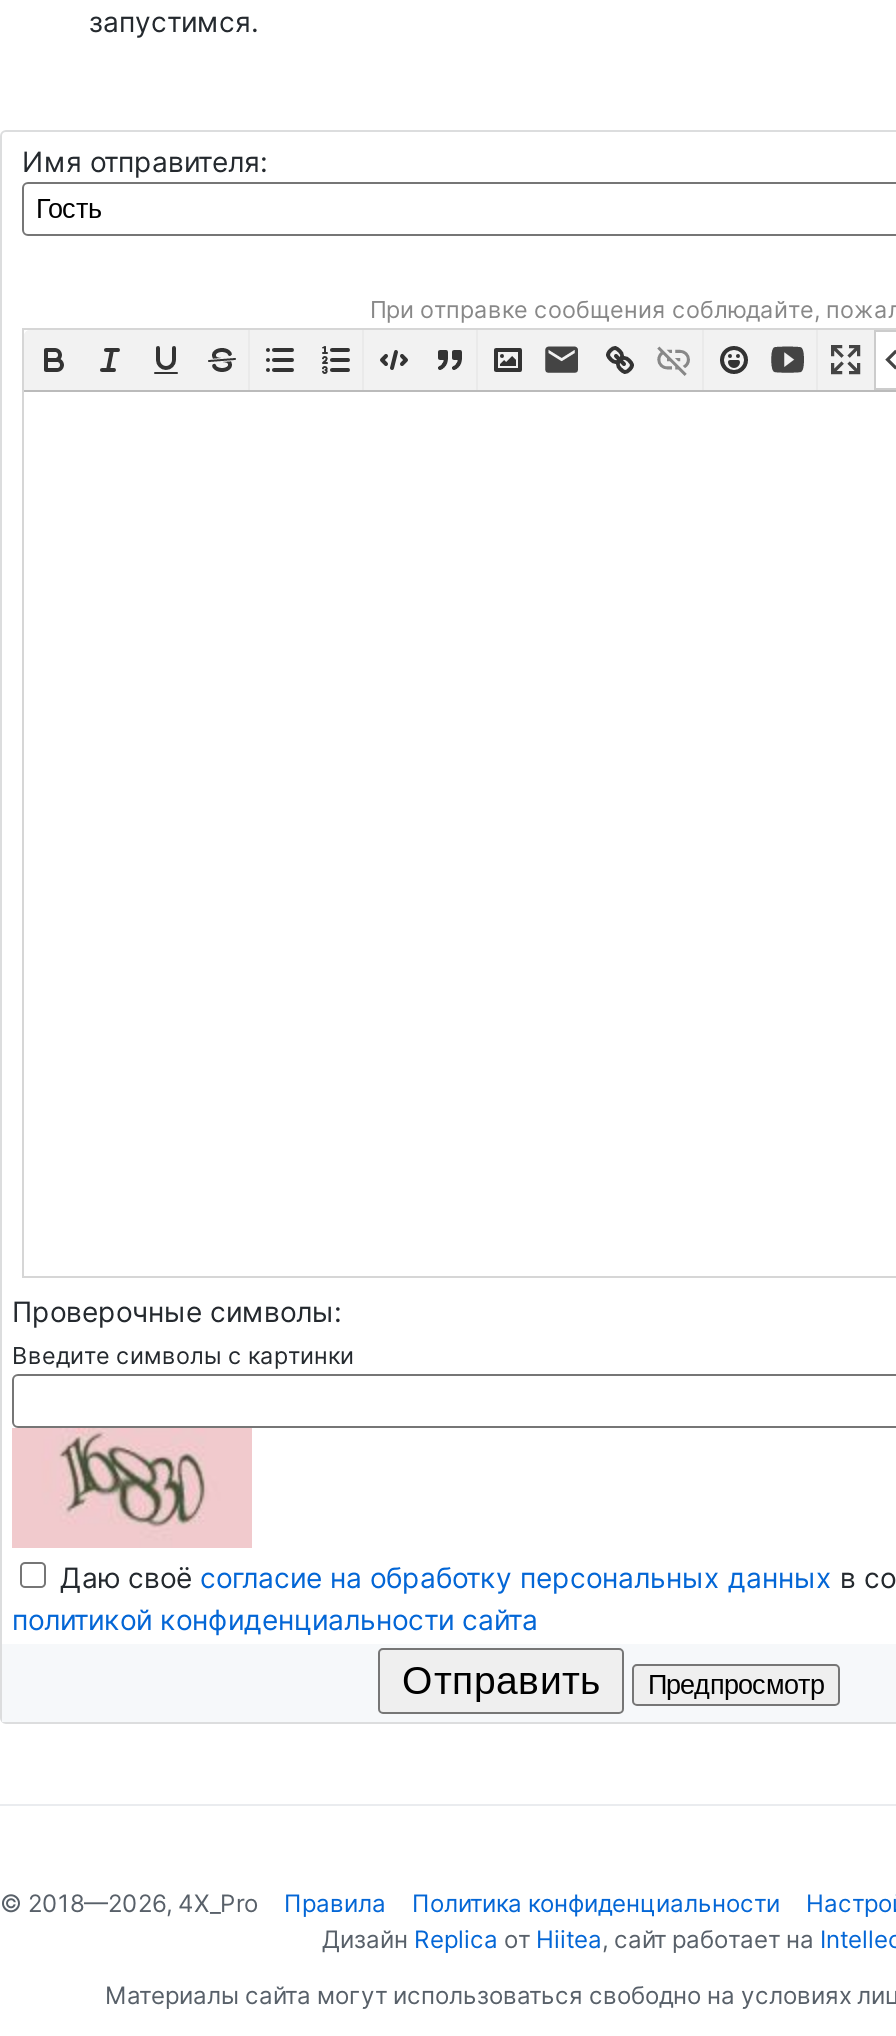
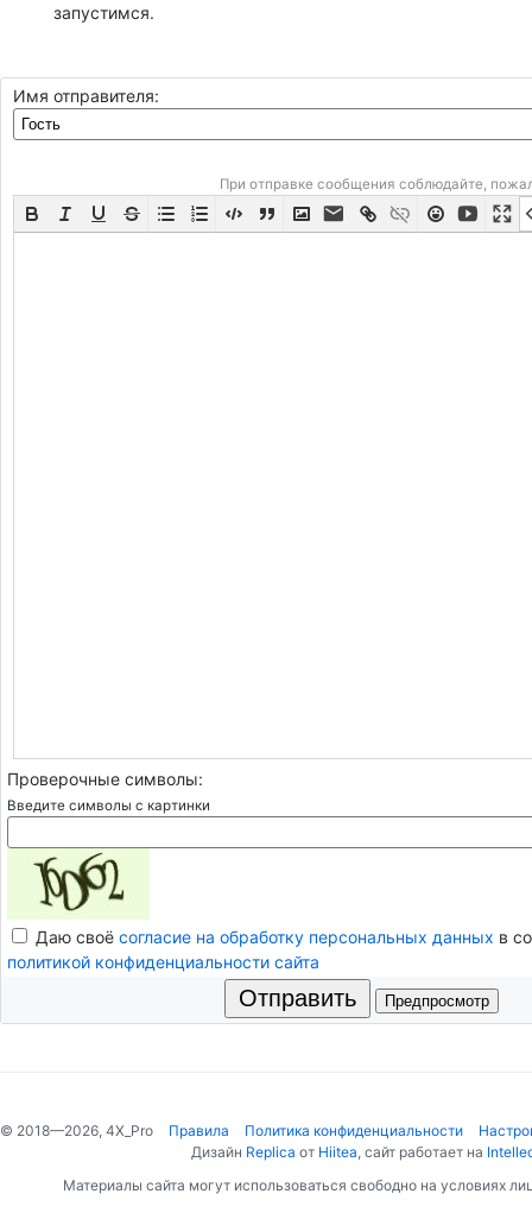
[12,1426,252,1548] [image] -> [8,847,148,918] [image]

